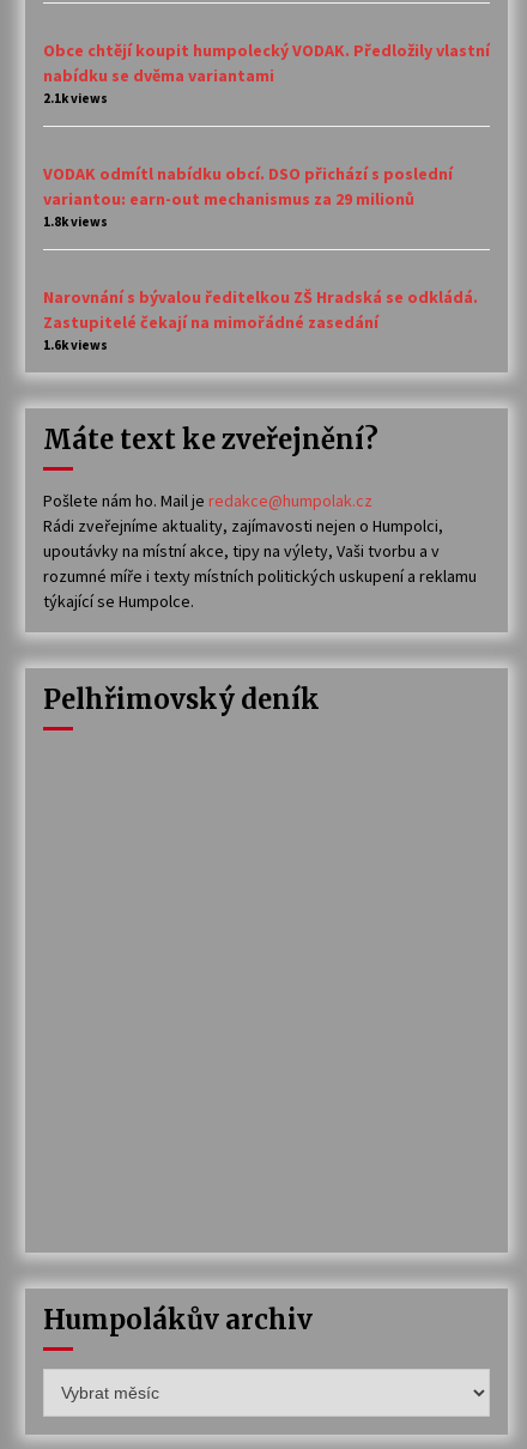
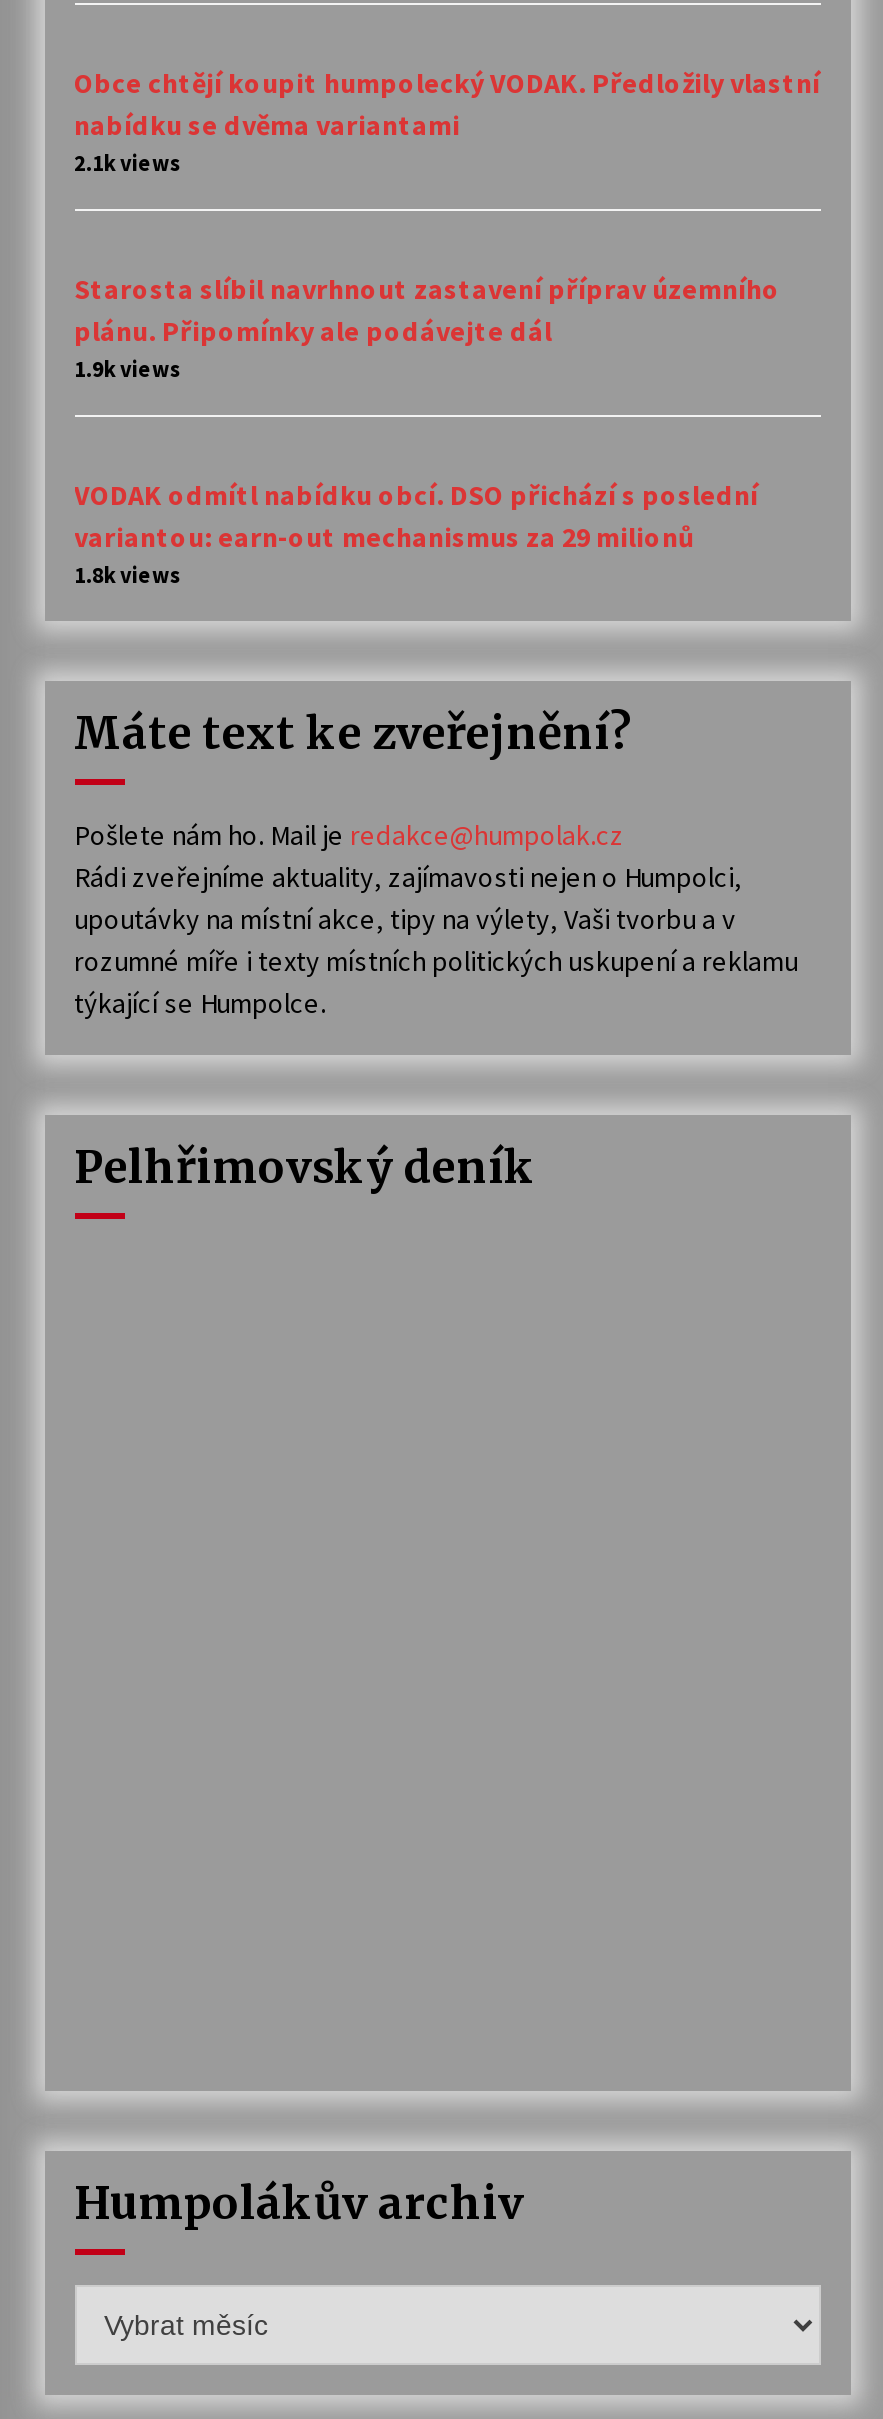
none -> [74,272,780,384] Starosta slíbil navrhnout zastavení příprav územního | plánu. Připomínky ale podávejte dál | 1.9k views
moved [43,163,452,230] -> [74,478,758,590]: VODAK odmítl nabídku obcí. DSO přichází s poslední | variantou: earn-out mechanismus za 29 milionů | 1.8k views
[43,287,477,354] Narovnání s bývalou ředitelkou ZŠ Hradská se odkládá. | Zastupitelé čekají na mimořádné zasedání | 1.6k views -> none

